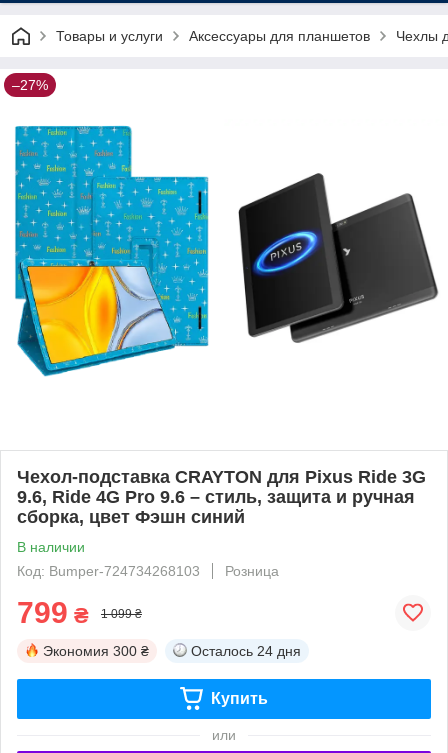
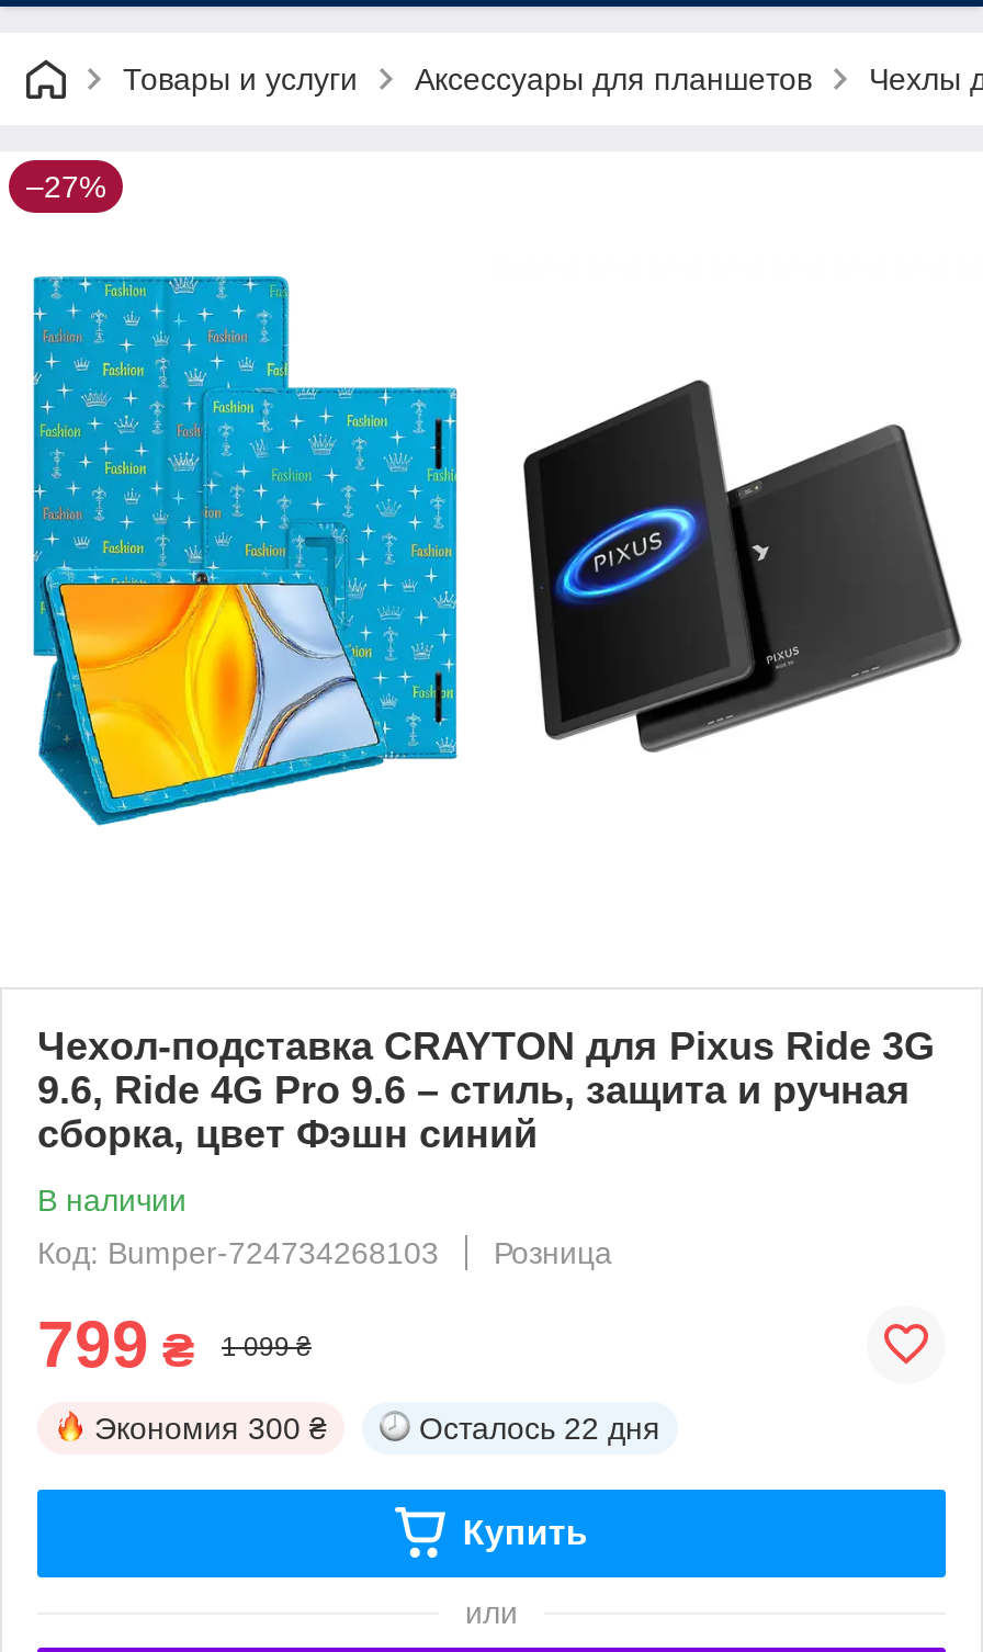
[191,643,301,659] Осталось 24 дня -> [419,1410,660,1445] Осталось 22 дня

